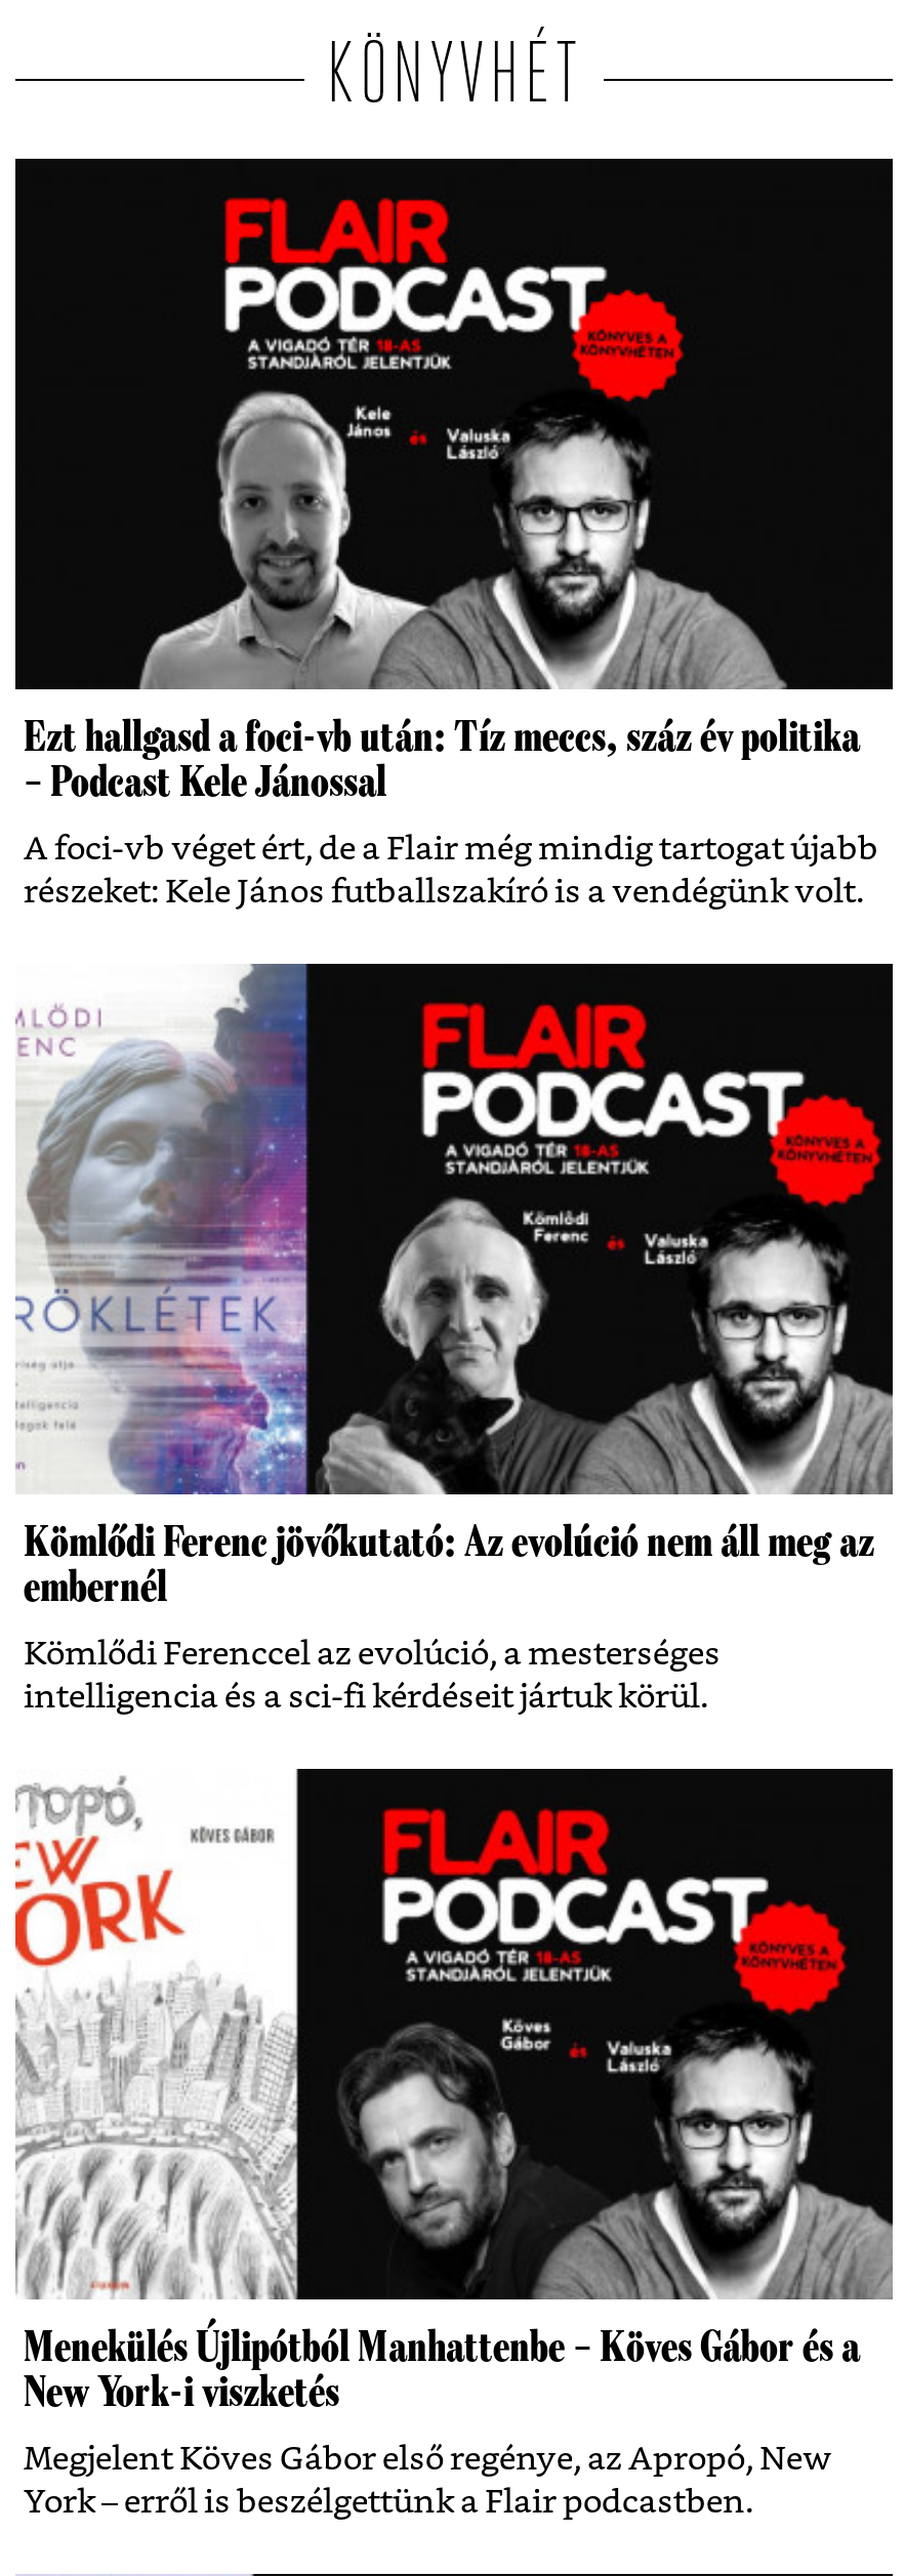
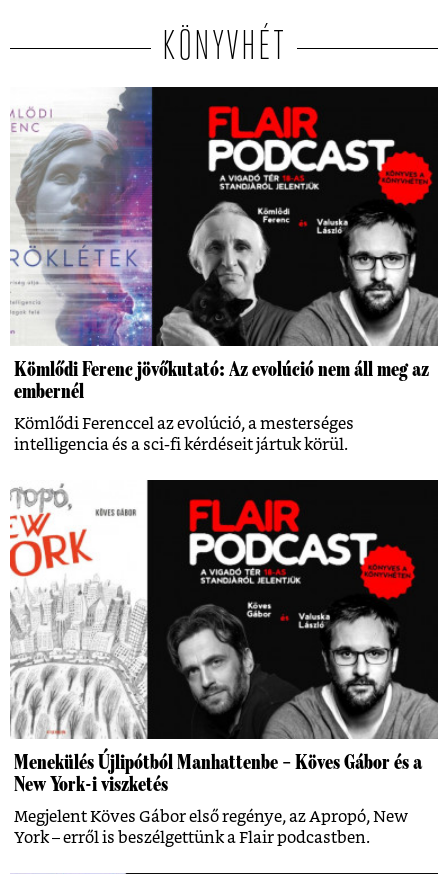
[13,157,893,908] [image] | Ezt hallgasd a foci-vb után: Tíz meccs, száz év politika | – Podcast Kele Jánossal | A foci-vb véget ért, de a Flair még mindig tartogat újabb | részeket: Kele János futballszakíró is a vendégünk volt. -> none

